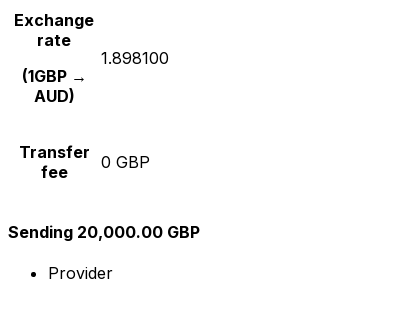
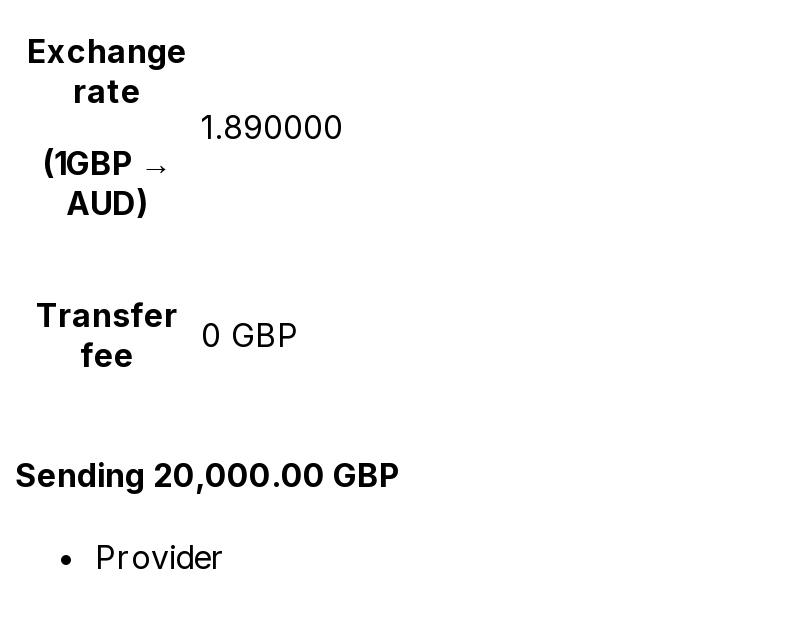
[101,48,169,68] 1.898100 -> [201,106,343,146] 1.890000

